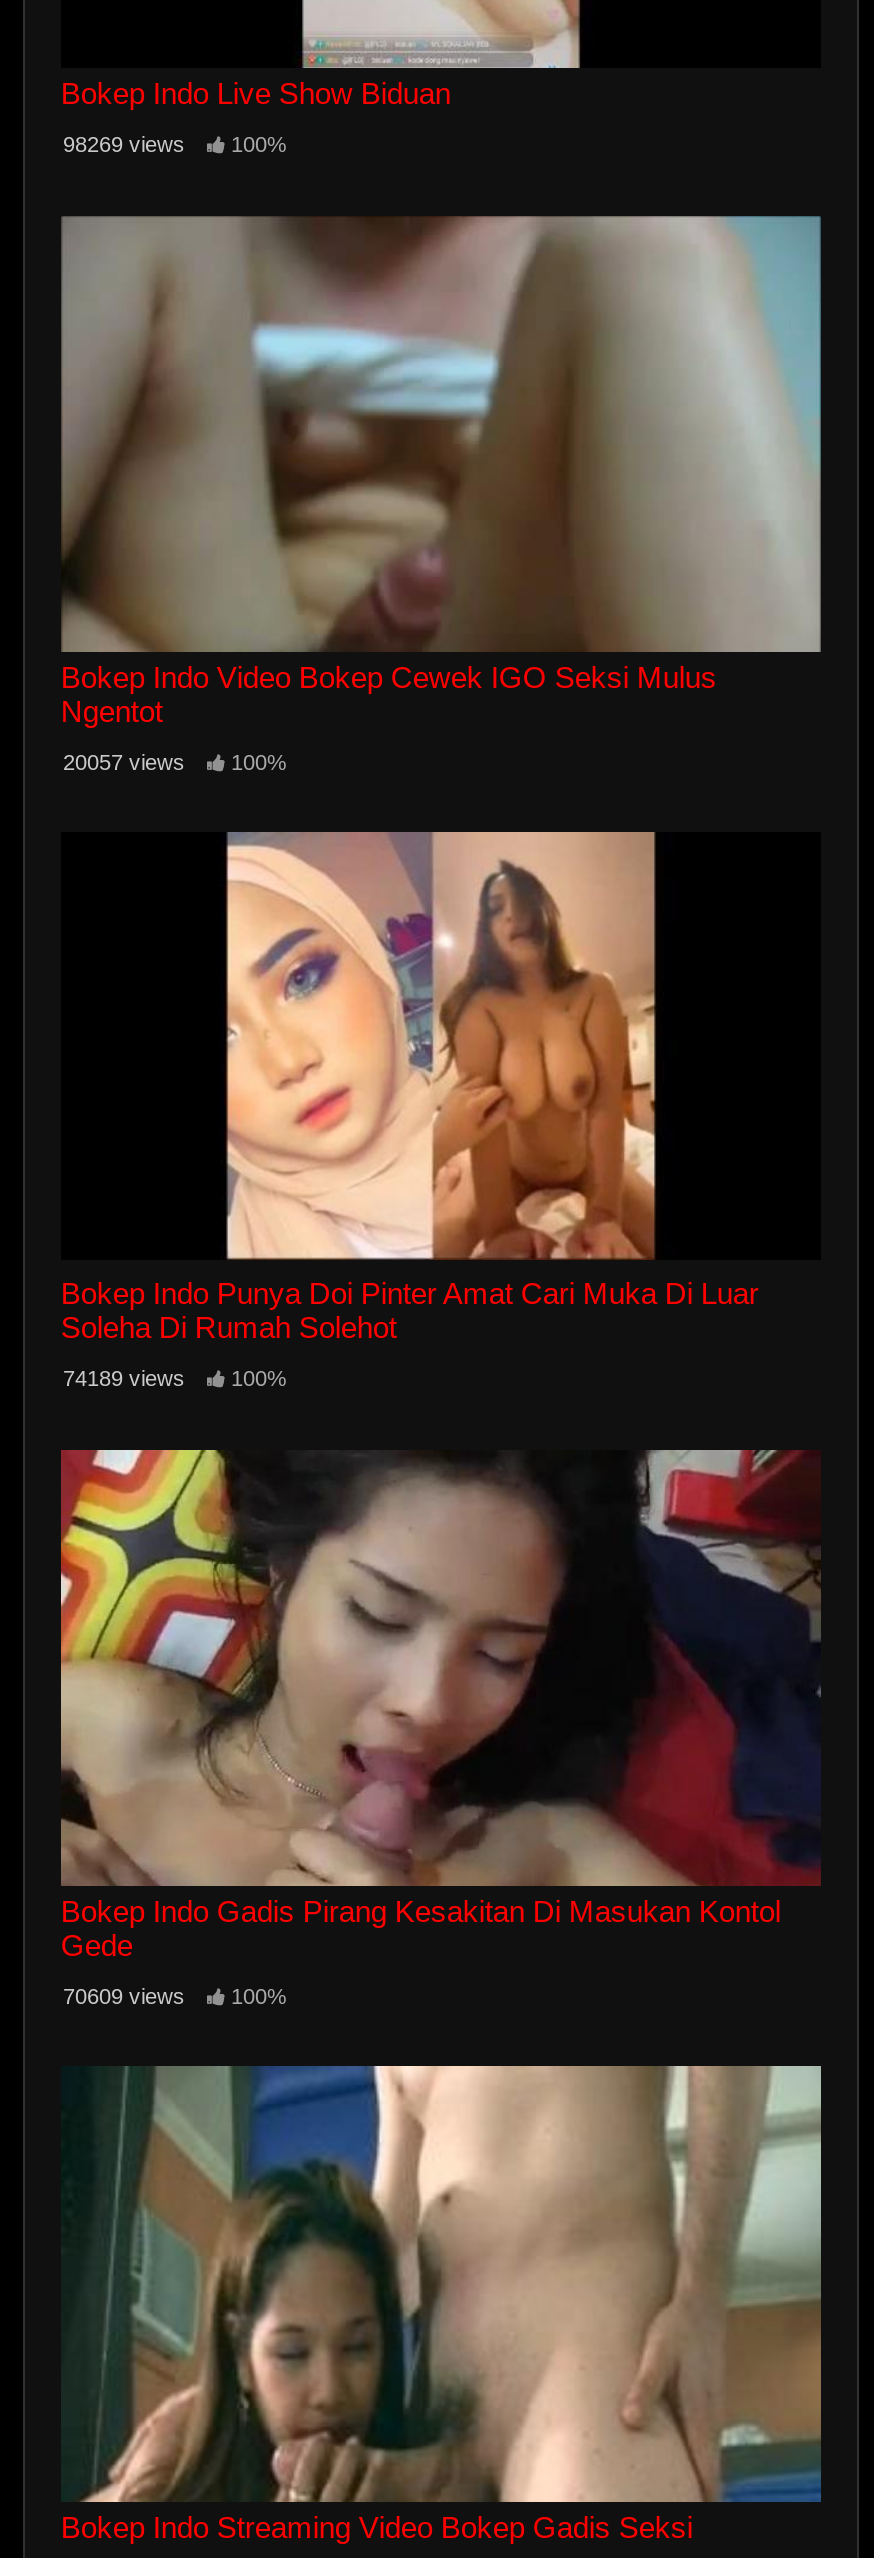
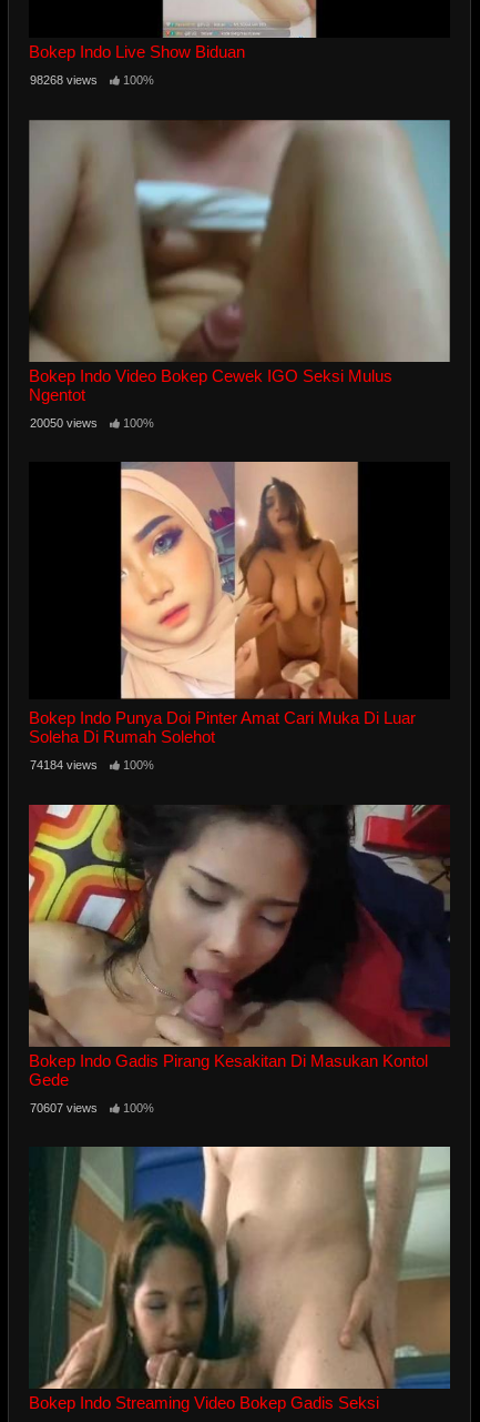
[63,132,287,156] 98269 views 100% -> [30,73,154,87] 98268 views 100%
[63,749,287,773] 20057 views 100% -> [30,416,154,429] 20050 views 100%
[63,1366,287,1390] 74189 views 100% -> [30,758,154,772] 74184 views 100%
[63,1983,287,2007] 70609 views 100% -> [30,1101,154,1114] 70607 views 100%

